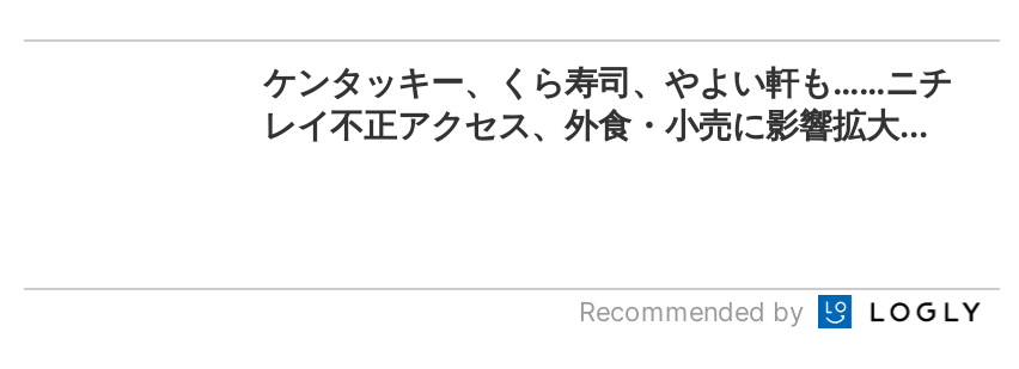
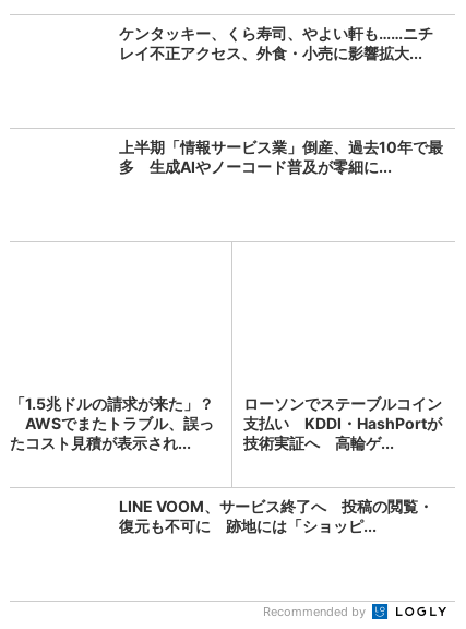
none -> [10,394,214,452] 「1.5兆ドルの請求が来た」？ | AWSでまたトラブル、誤っ | たコスト見積が表示され...
none -> [119,138,443,176] 上半期「情報サービス業」倒産、過去10年で最 | 多 生成AIやノーコード普及が零細に...
none -> [119,394,442,535] ローソンでステーブルコイン | 支払い KDDI・HashPortが | 技術実証へ 高輪ゲ... | LINE VOOM、サービス終了へ 投稿の閲覧・ | 復元も不可に 跡地には「ショッピ...

